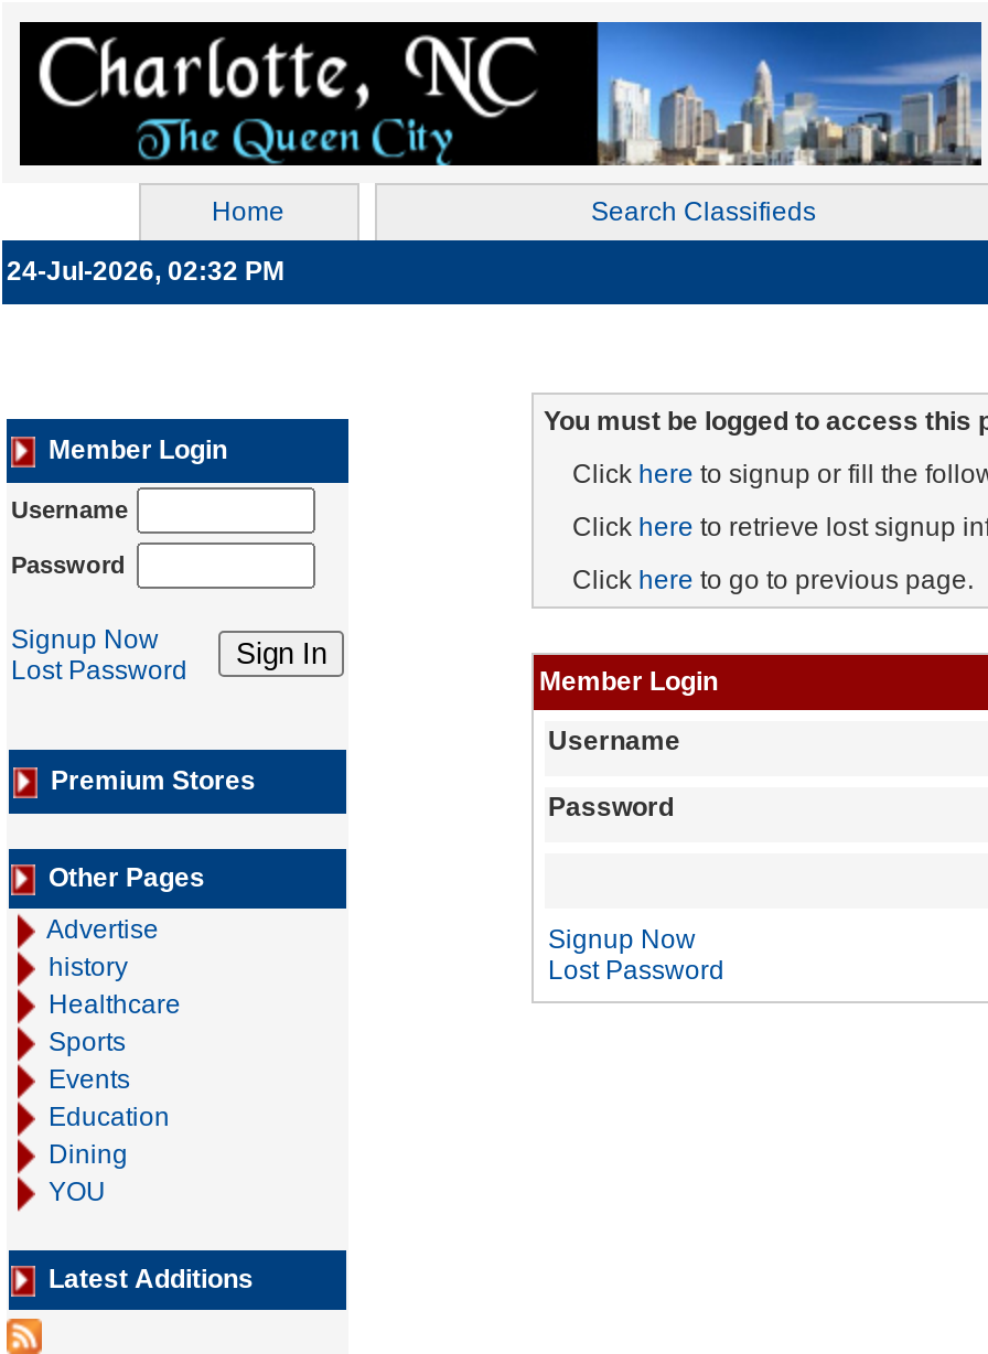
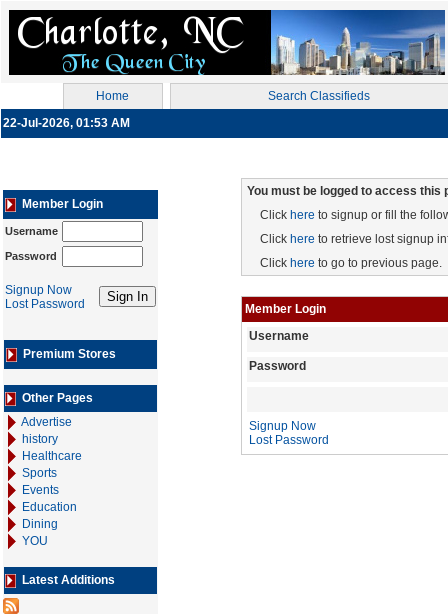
[7,256,291,287] 24-Jul-2026, 02:32 PM -> [3,116,133,130] 22-Jul-2026, 01:53 AM

